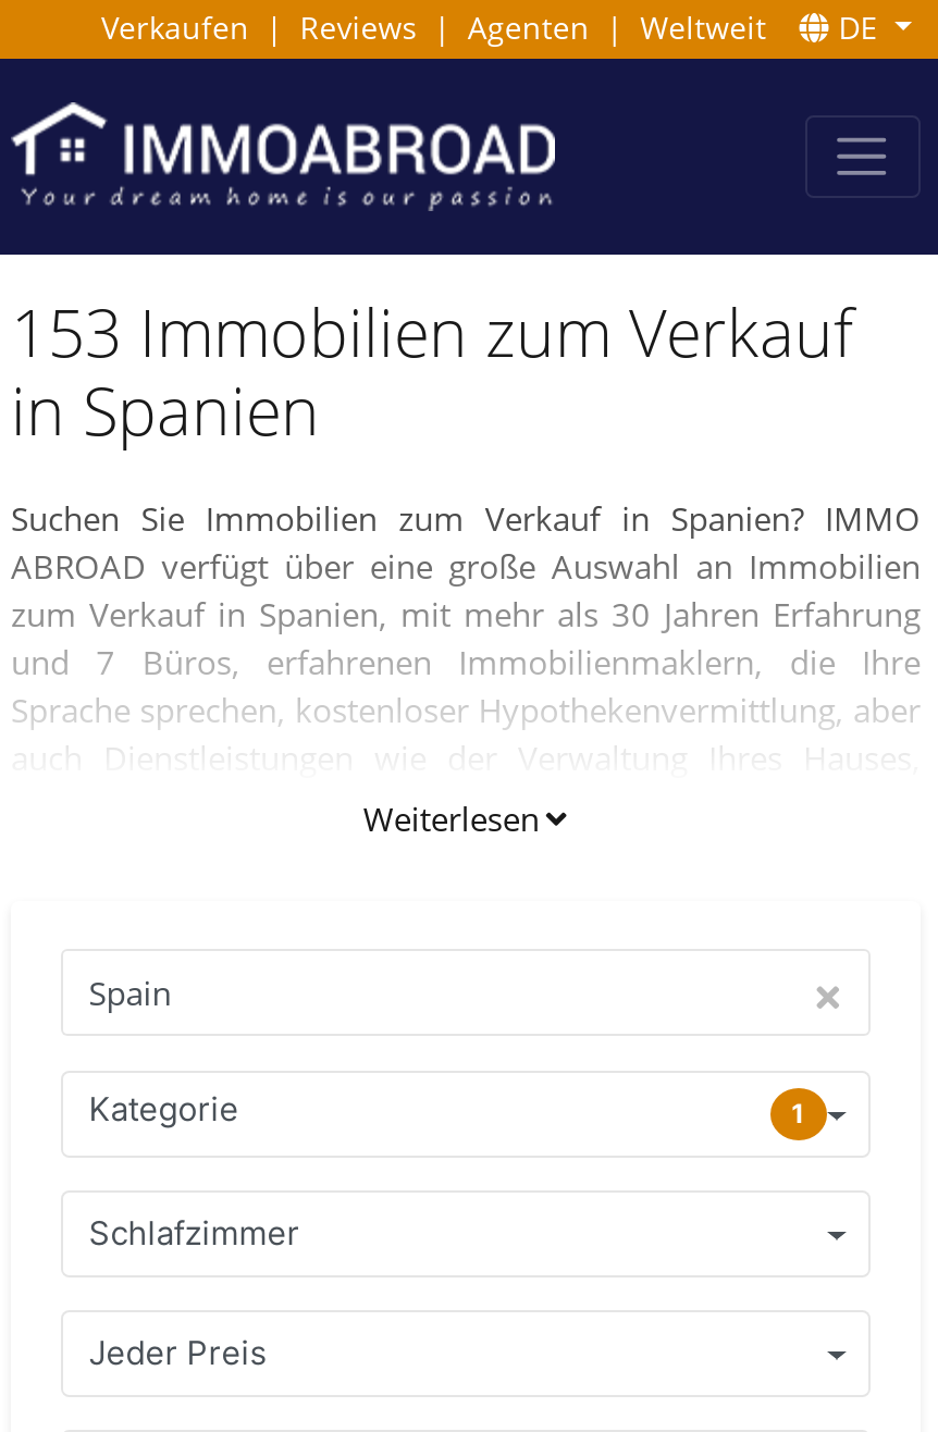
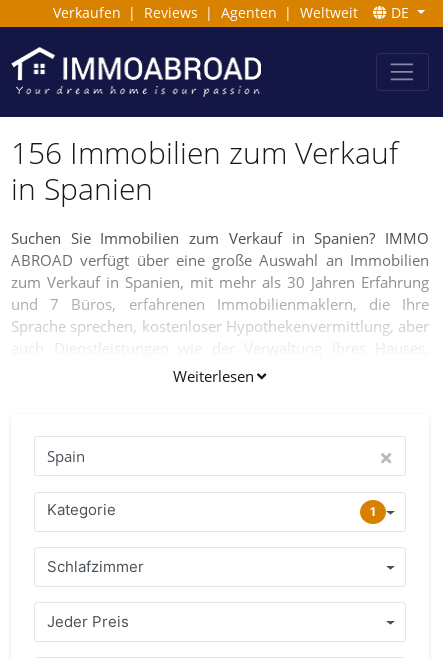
[11,286,853,376] 153 Immobilien zum Verkauf -> [11,132,398,173] 156 Immobilien zum Verkauf

